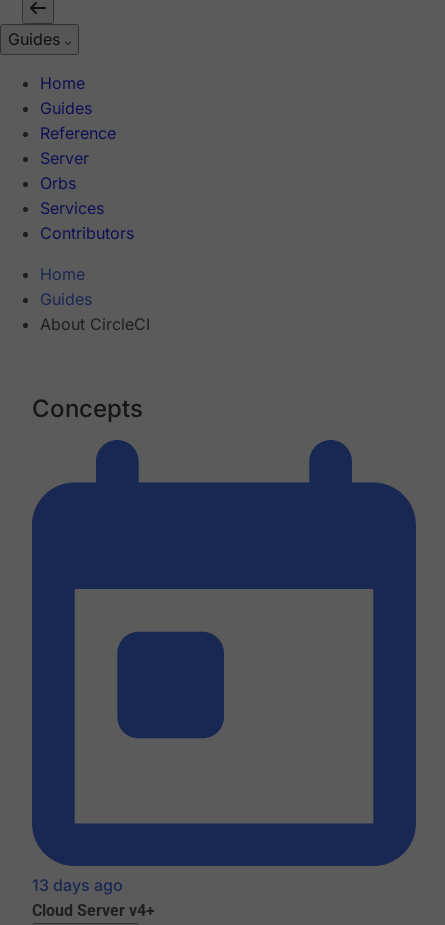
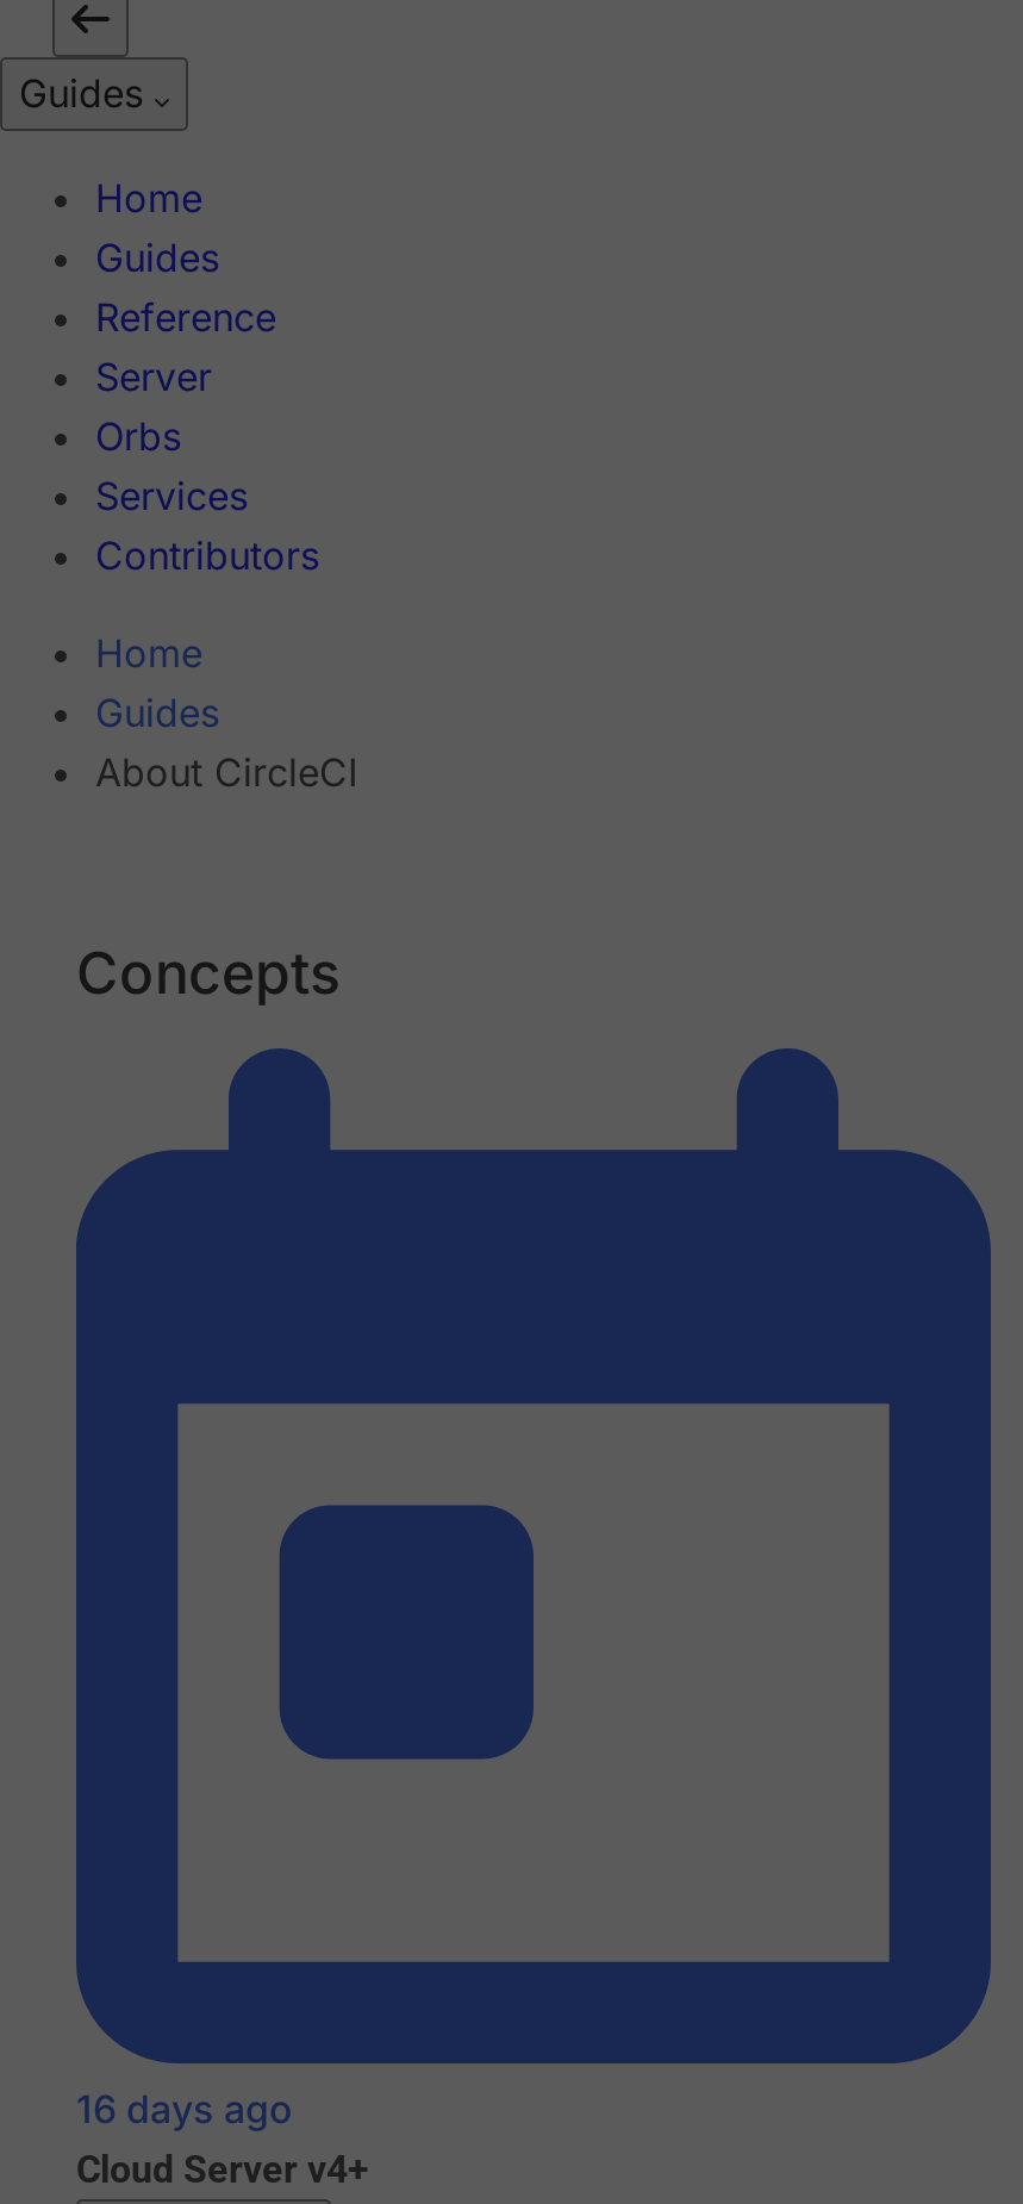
[32,875,123,895] 13 days ago -> [76,2086,293,2134] 16 days ago

